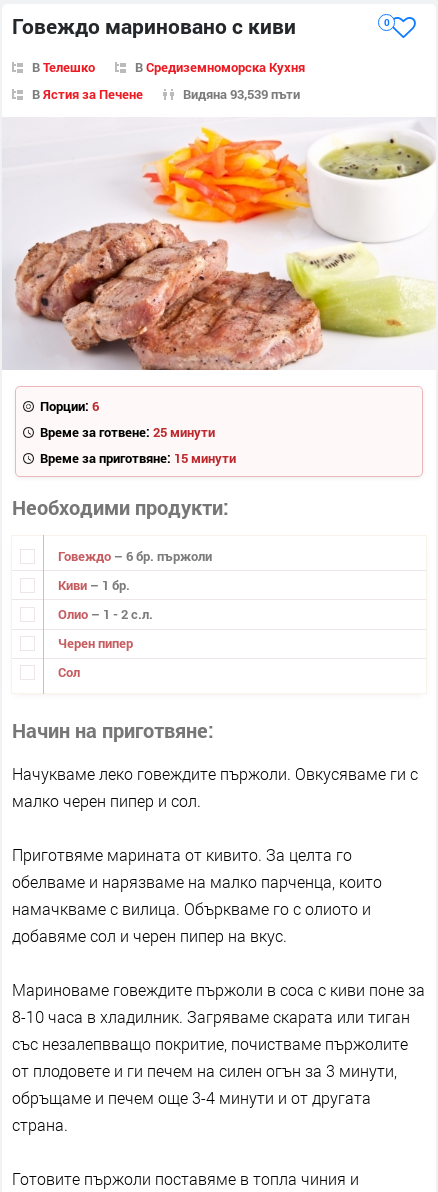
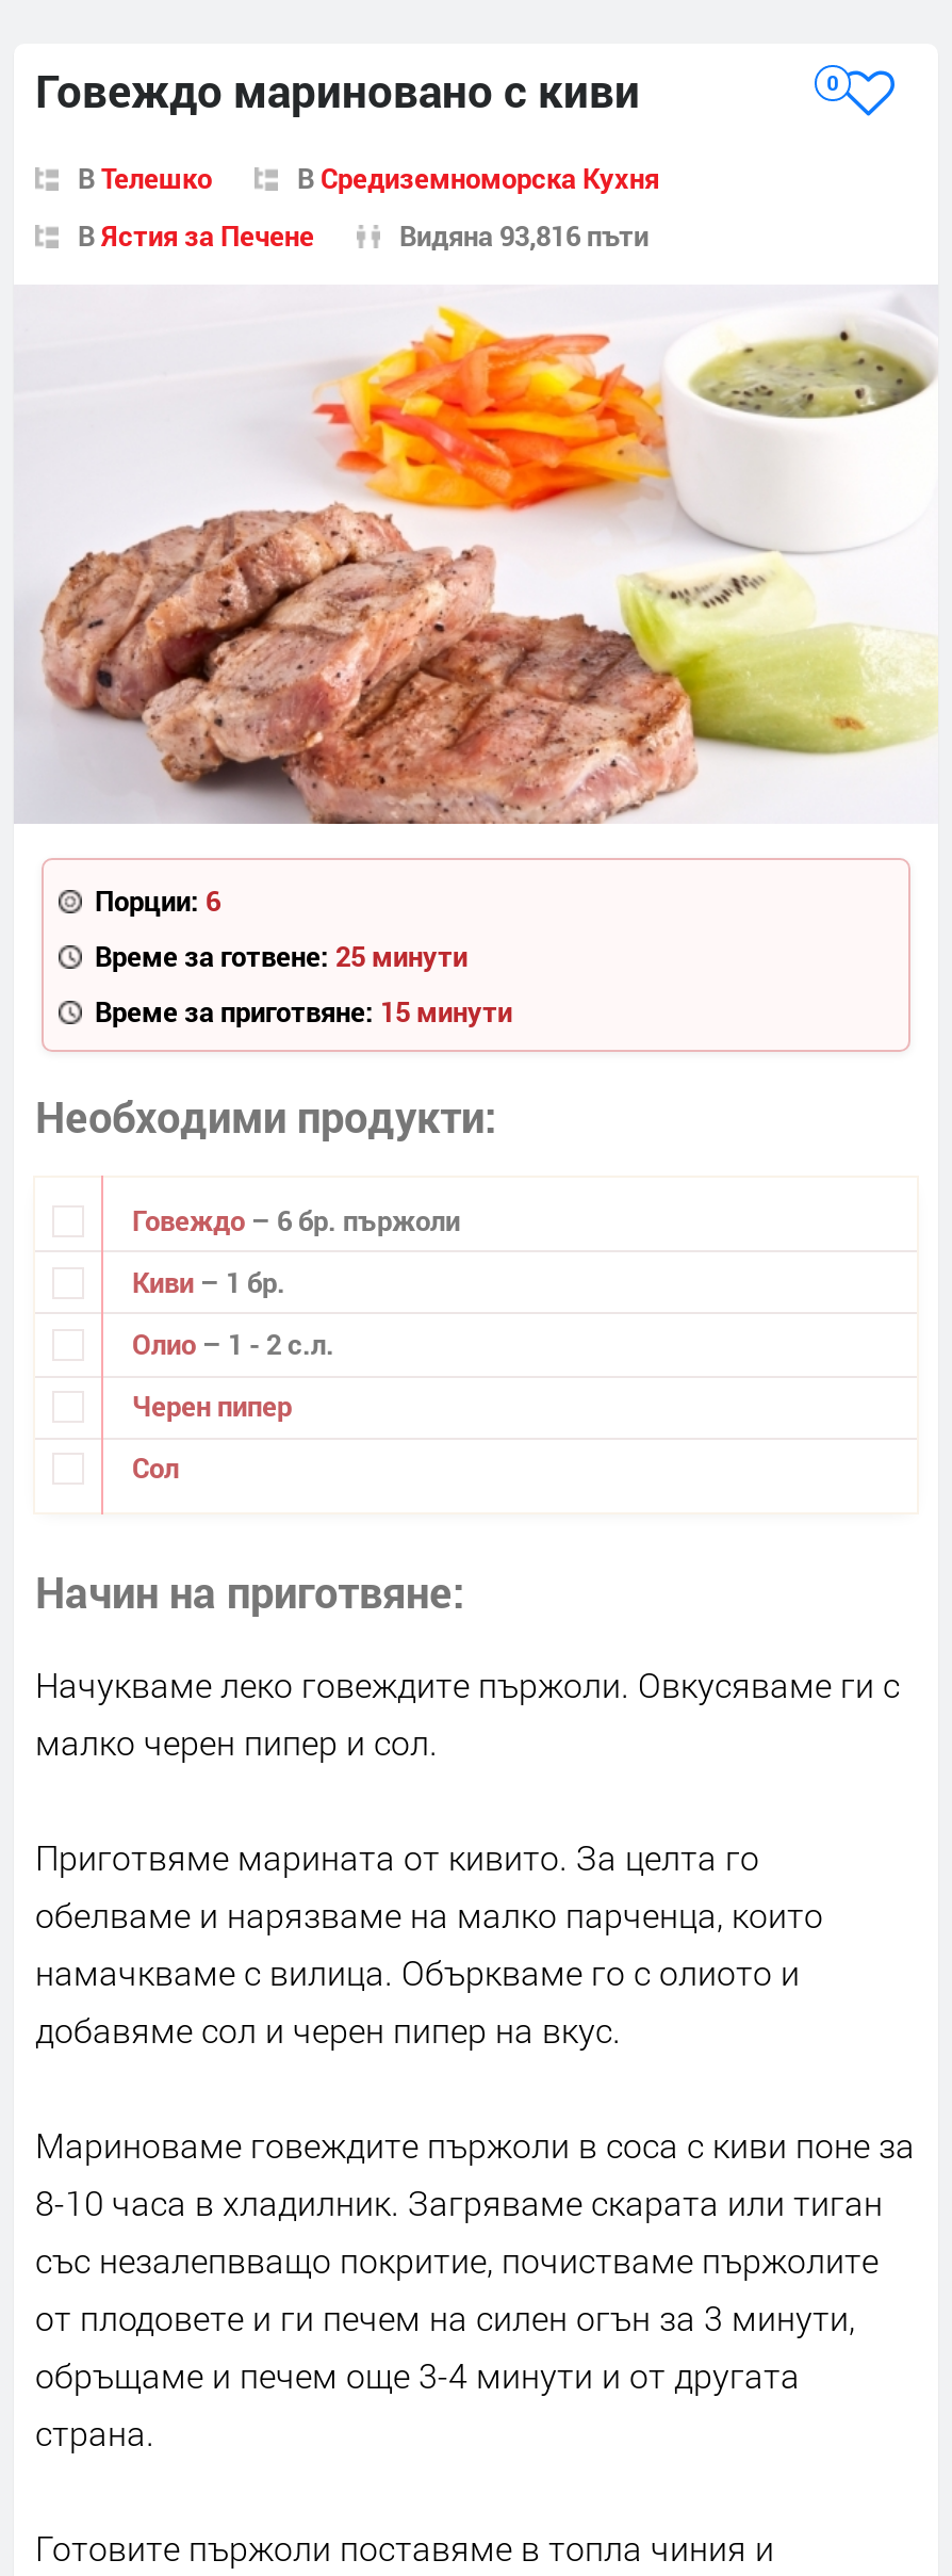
[183,85,300,103] Видяна 93,539 пъти -> [399,216,649,255] Видяна 93,816 пъти

